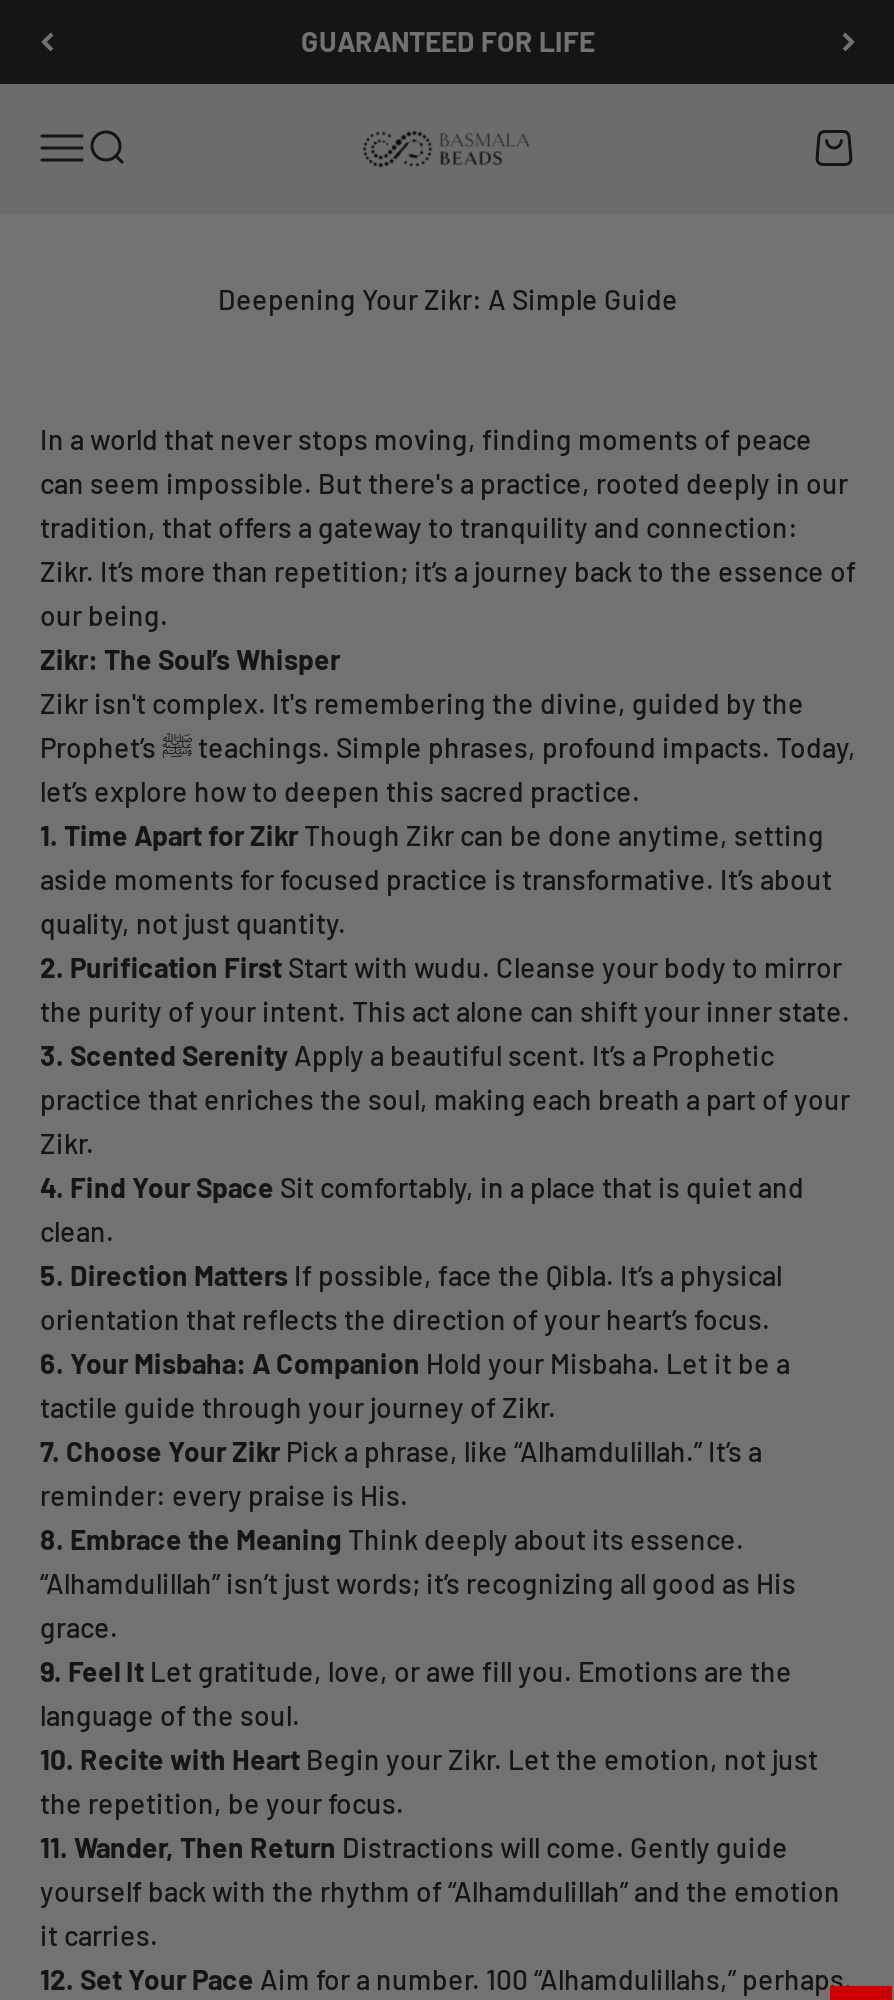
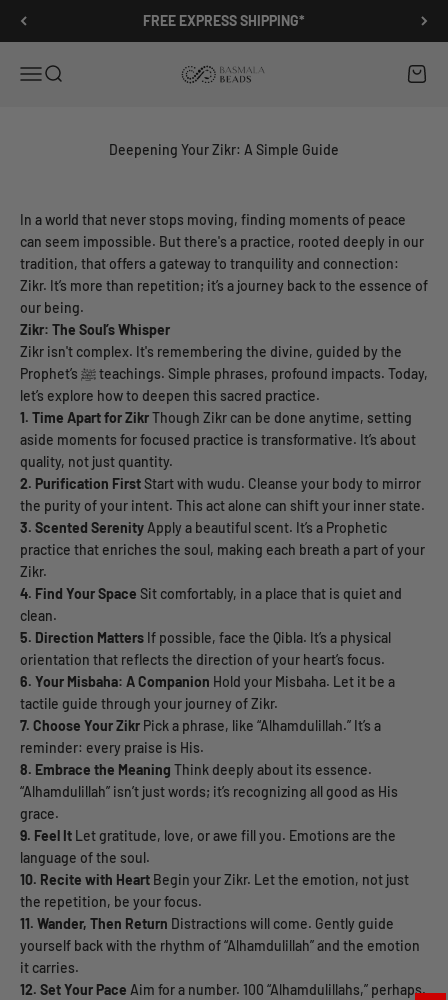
[301,24,595,58] GUARANTEED FOR LIFE -> [143,12,305,29] FREE EXPRESS SHIPPING*

